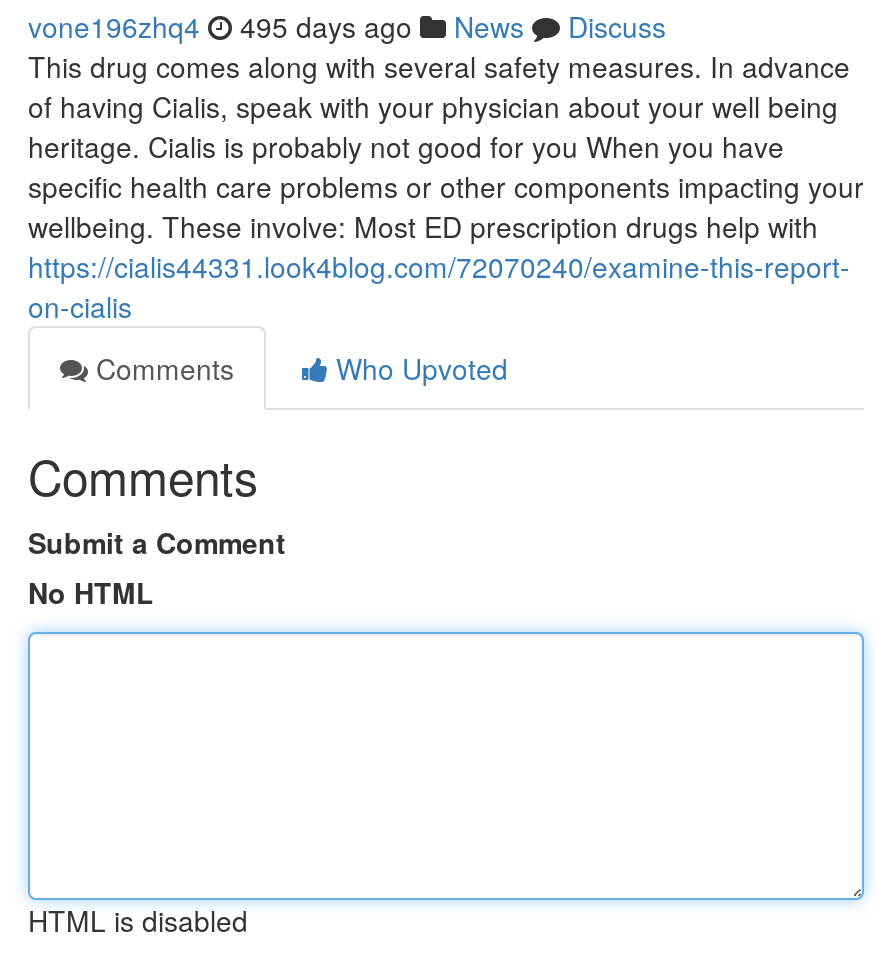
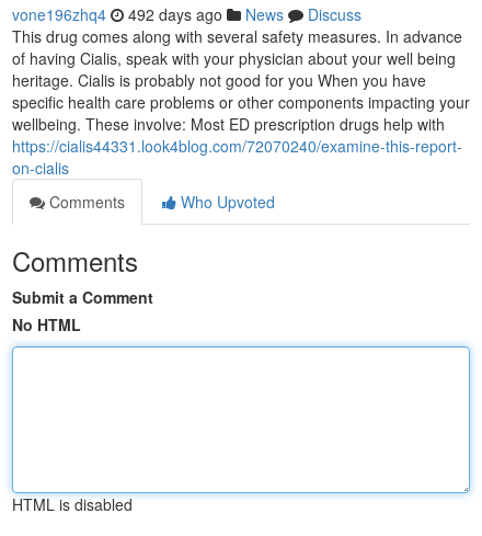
[28,6,666,46] vone196zhq4 495 days ago News Discuss -> [12,3,361,25] vone196zhq4 492 days ago News Discuss

